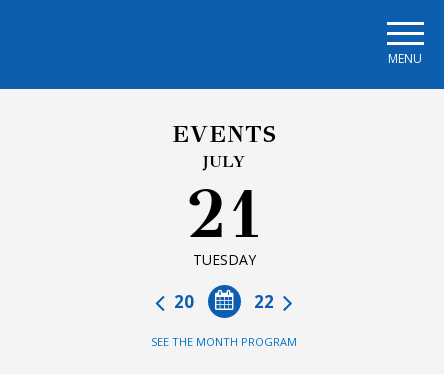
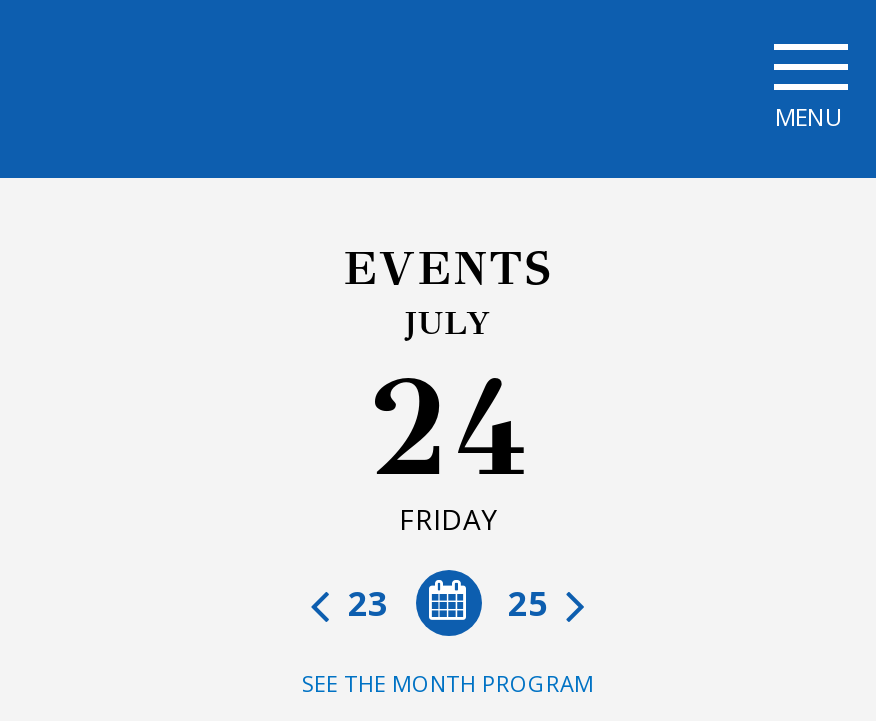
[185,173,263,269] 21 | TUESDAY -> [366,346,530,538] 24 | FRIDAY
[170,290,278,313] 22 | 20 -> [340,580,556,626] 25 | 23

